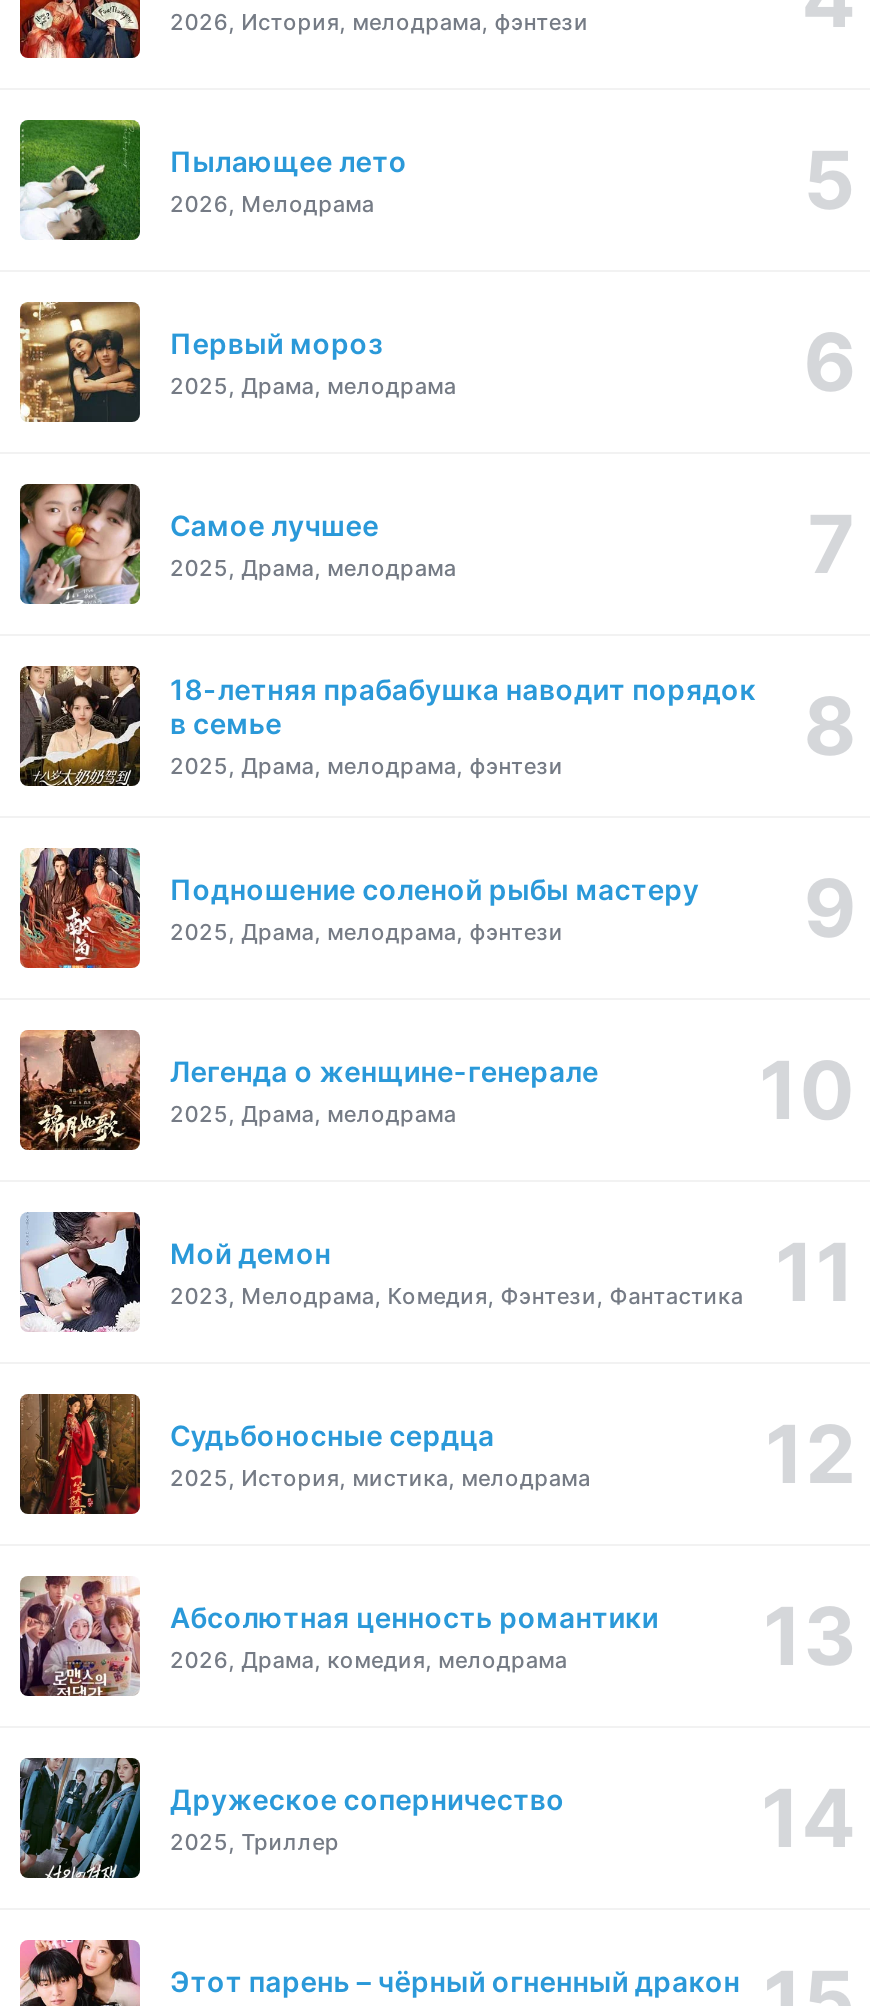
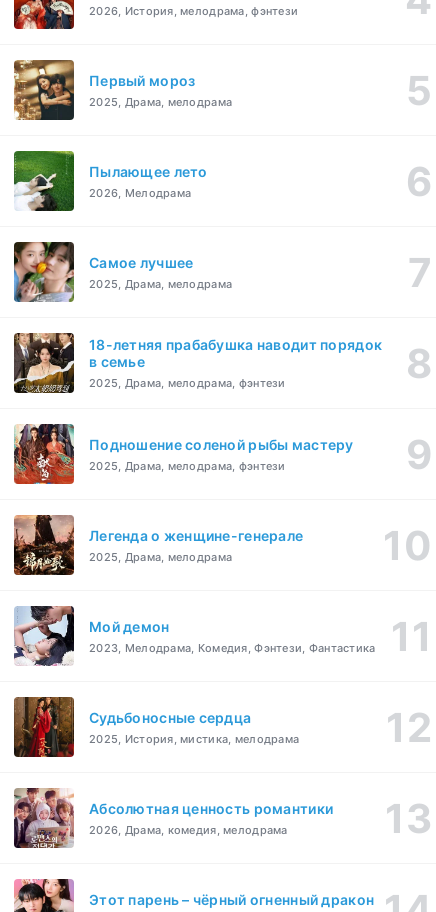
moved [18,118,407,240] -> [13,150,208,211]: [image] | Пылающее лето | 2026, Мелодрама
[18,1756,565,1878] [image] | Дружеское соперничество | 2025, Триллер -> none

